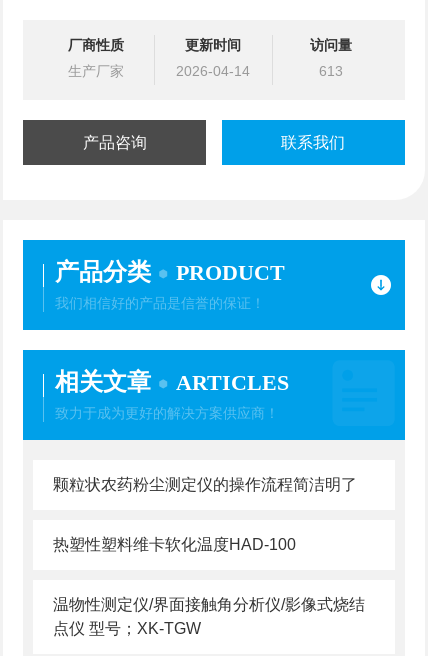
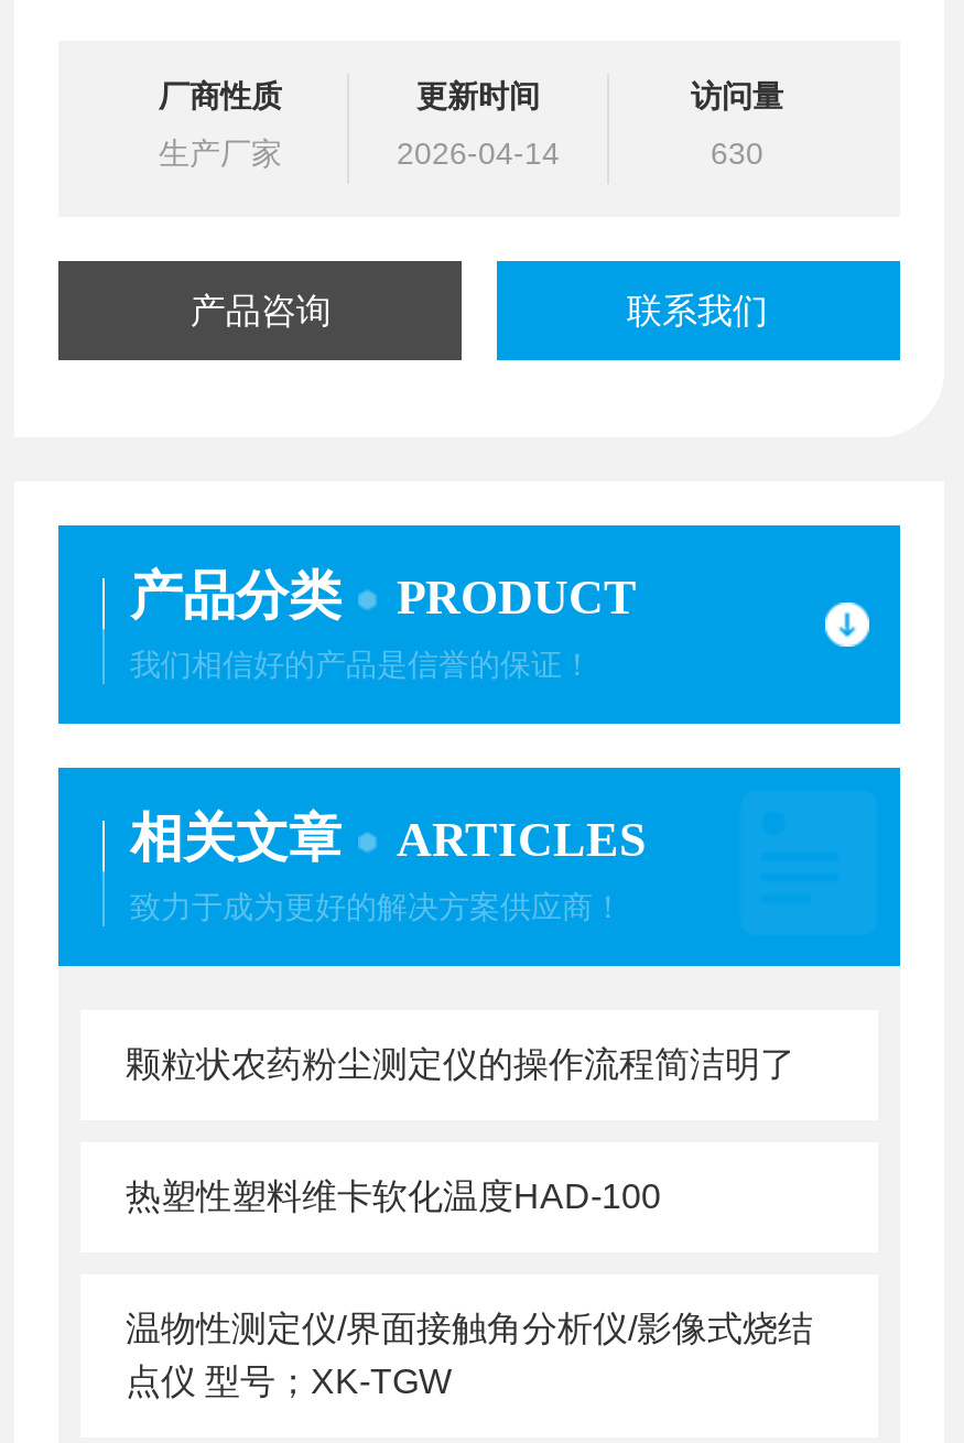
[319,63,343,79] 613 -> [711,135,763,171] 630

